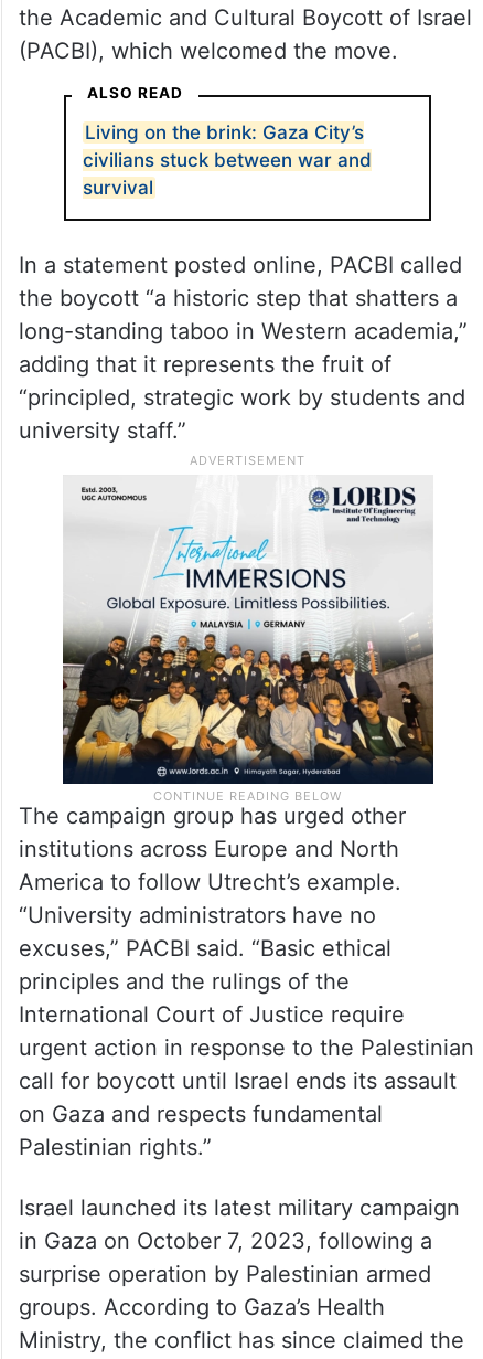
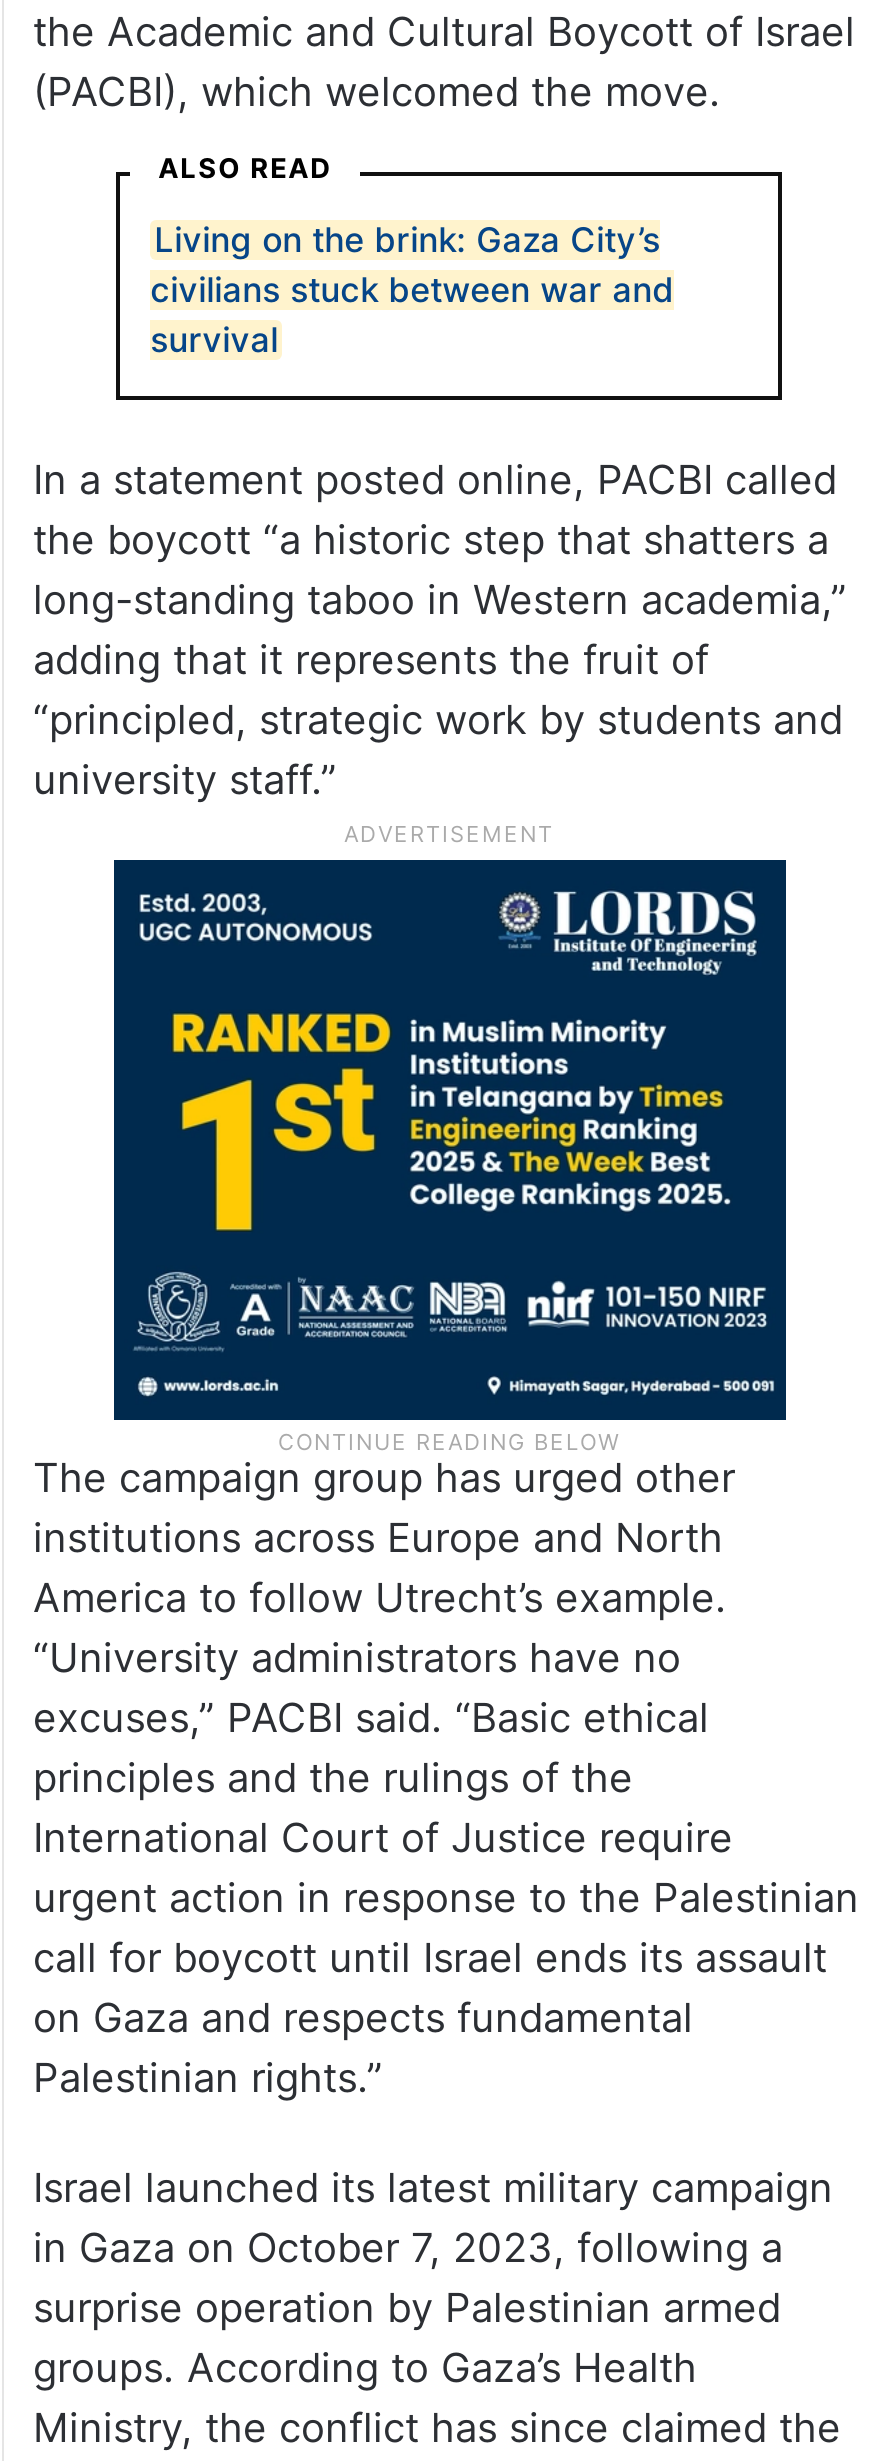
[62,475,434,783] [image] -> [112,858,788,1418] [image]

